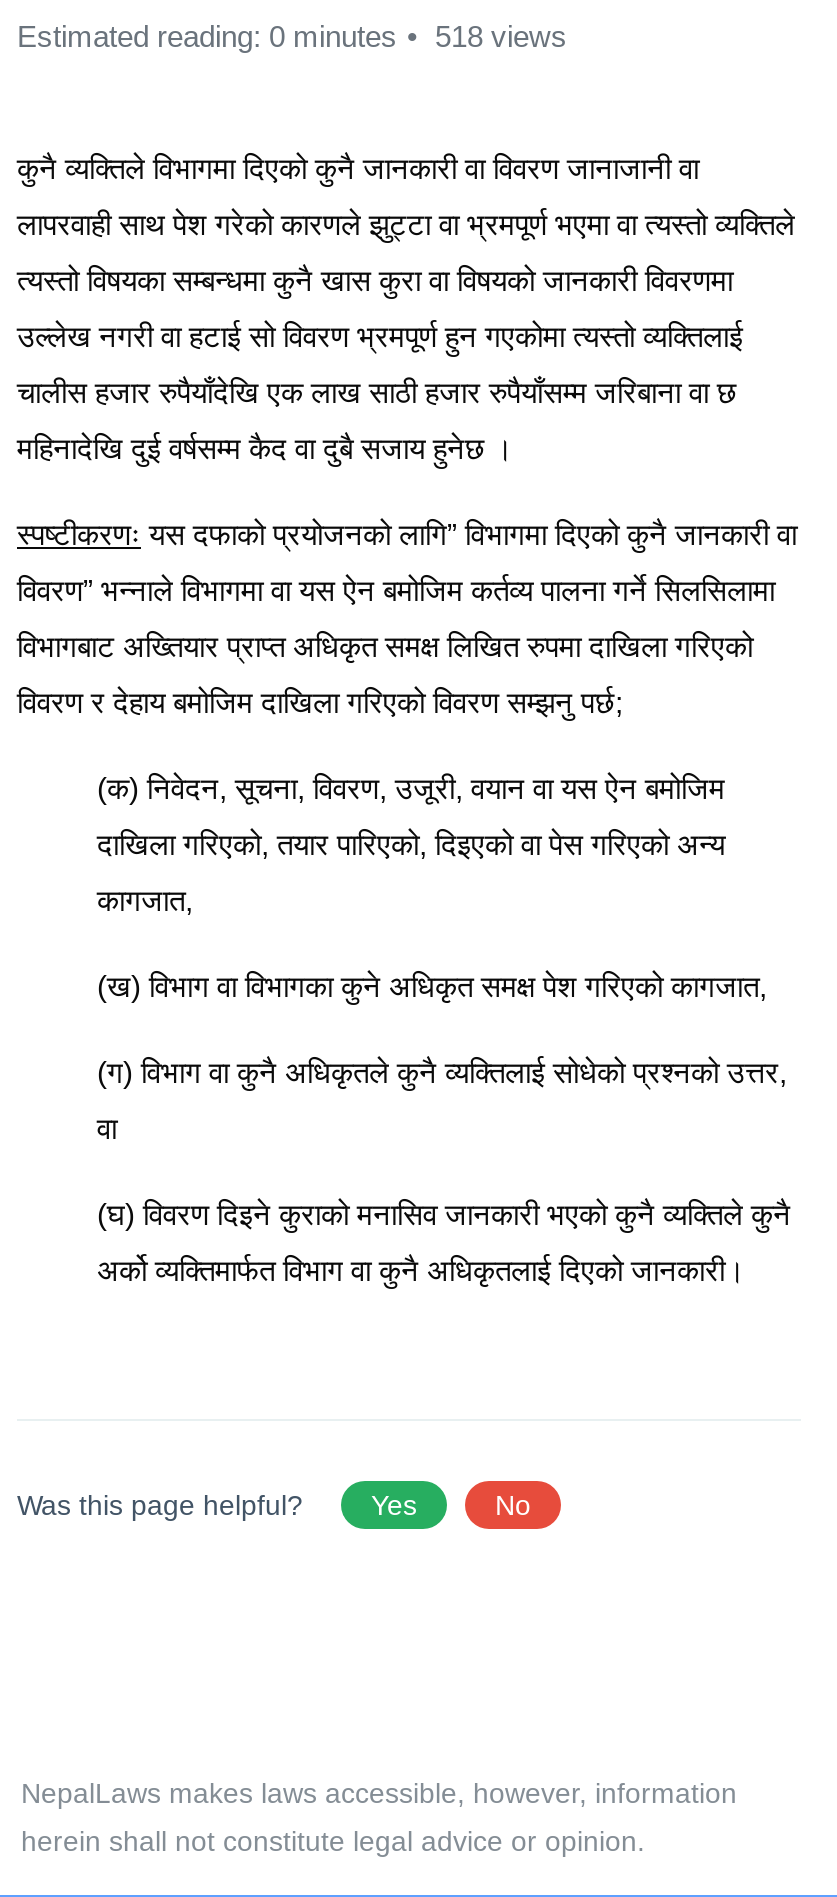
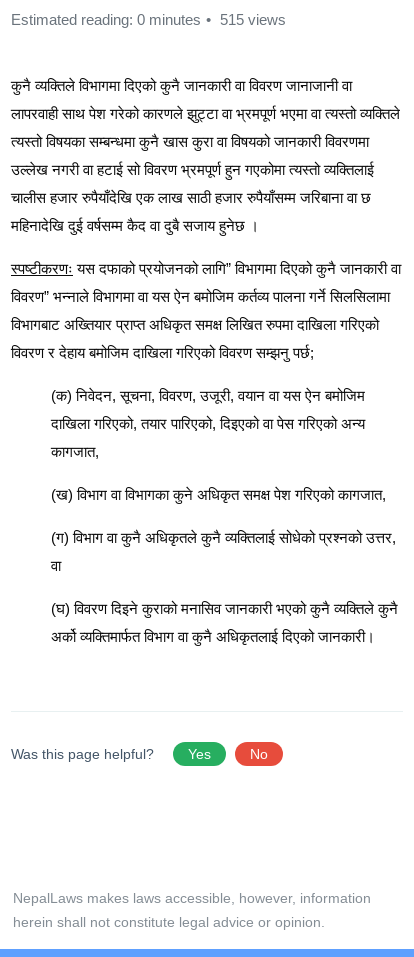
[17,19,567,53] Estimated reading: 0 minutes 518 views -> [11,11,286,28] Estimated reading: 0 minutes 515 views

